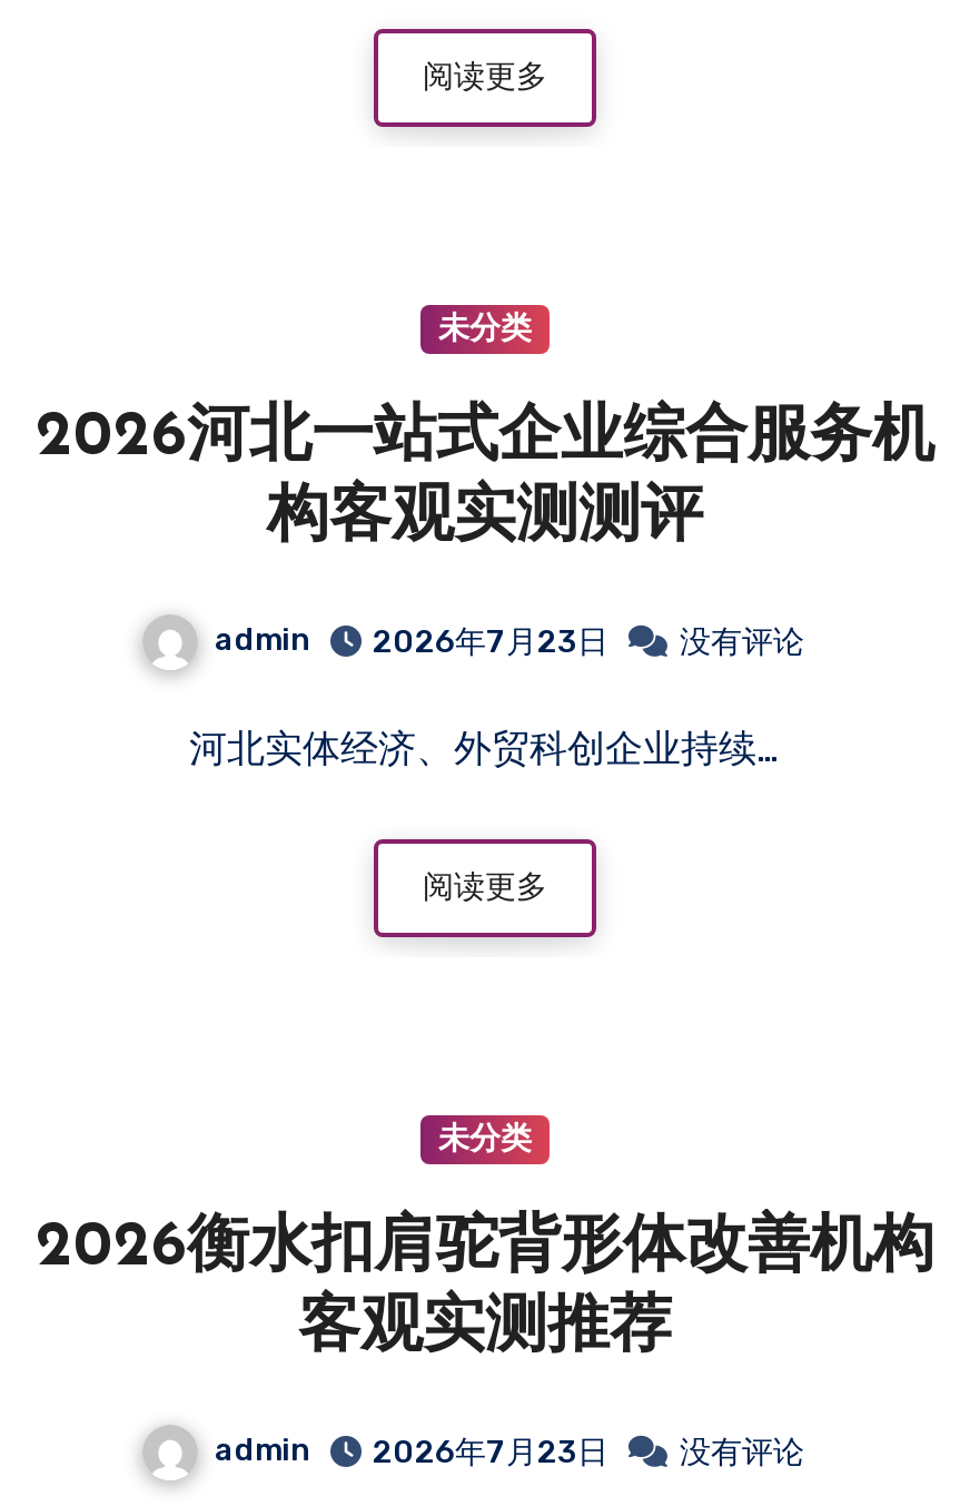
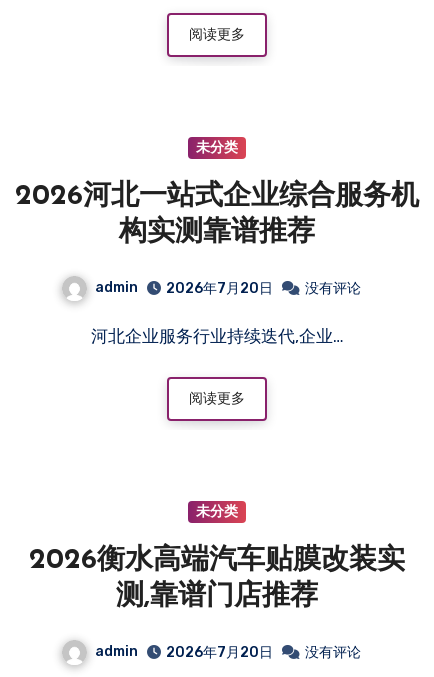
[267,488,703,550] 构客观实测测评 -> [119,219,315,247] 构实测靠谱推荐
[215,621,804,661] admin 2026年7月23日 没有评论 -> [95,279,361,297] admin 2026年7月20日 没有评论
[227,725,781,770] 河北实体经济、外贸科创企业持续… -> [107,326,343,346] 河北企业服务行业持续迭代,企业…
[36,1217,934,1360] 2026衡水扣肩驼背形体改善机构 | 客观实测推荐 -> [29,547,405,611] 2026衡水高端汽车贴膜改装实 | 测,靠谱门店推荐
[215,1431,804,1471] admin 2026年7月23日 没有评论 -> [95,643,361,661] admin 2026年7月20日 没有评论

